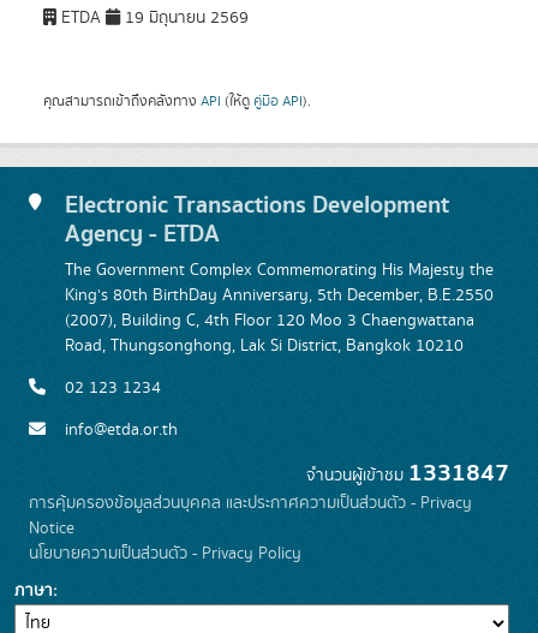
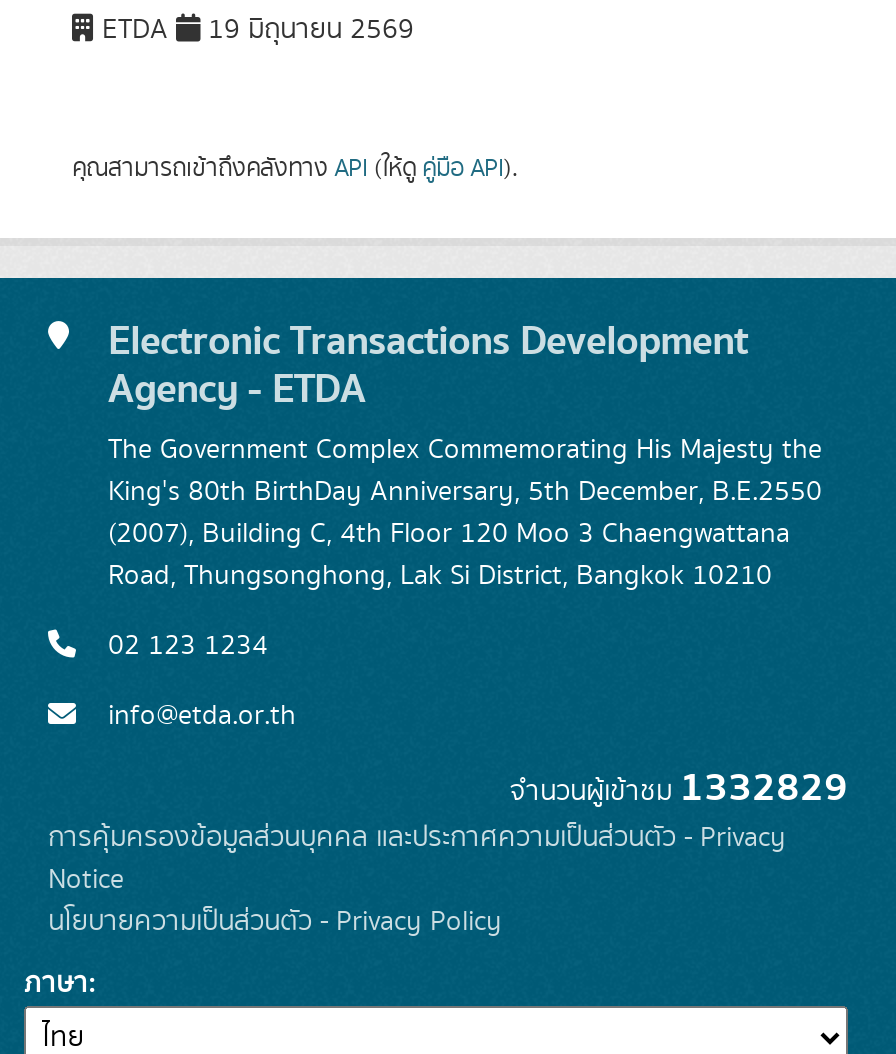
[306,454,509,492] จำนวนผู้เข้าชม1331847 -> [510,756,848,820] จำนวนผู้เข้าชม1332829

